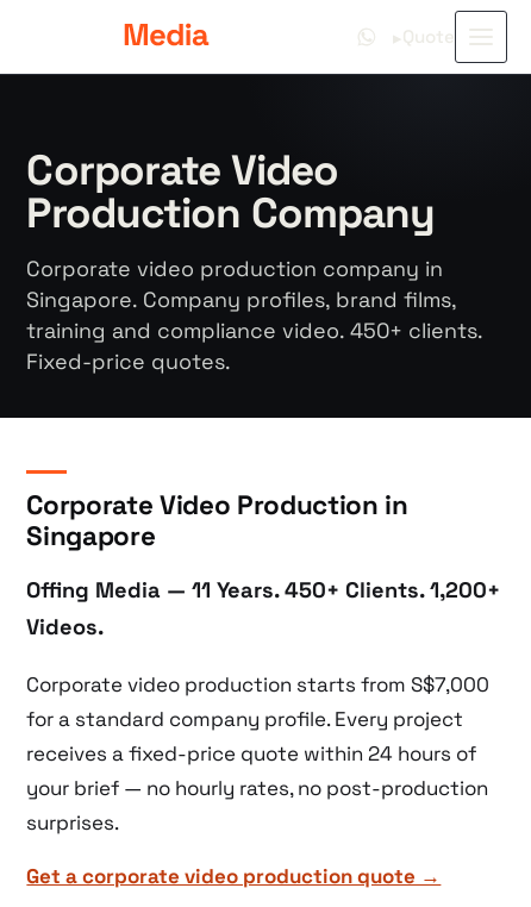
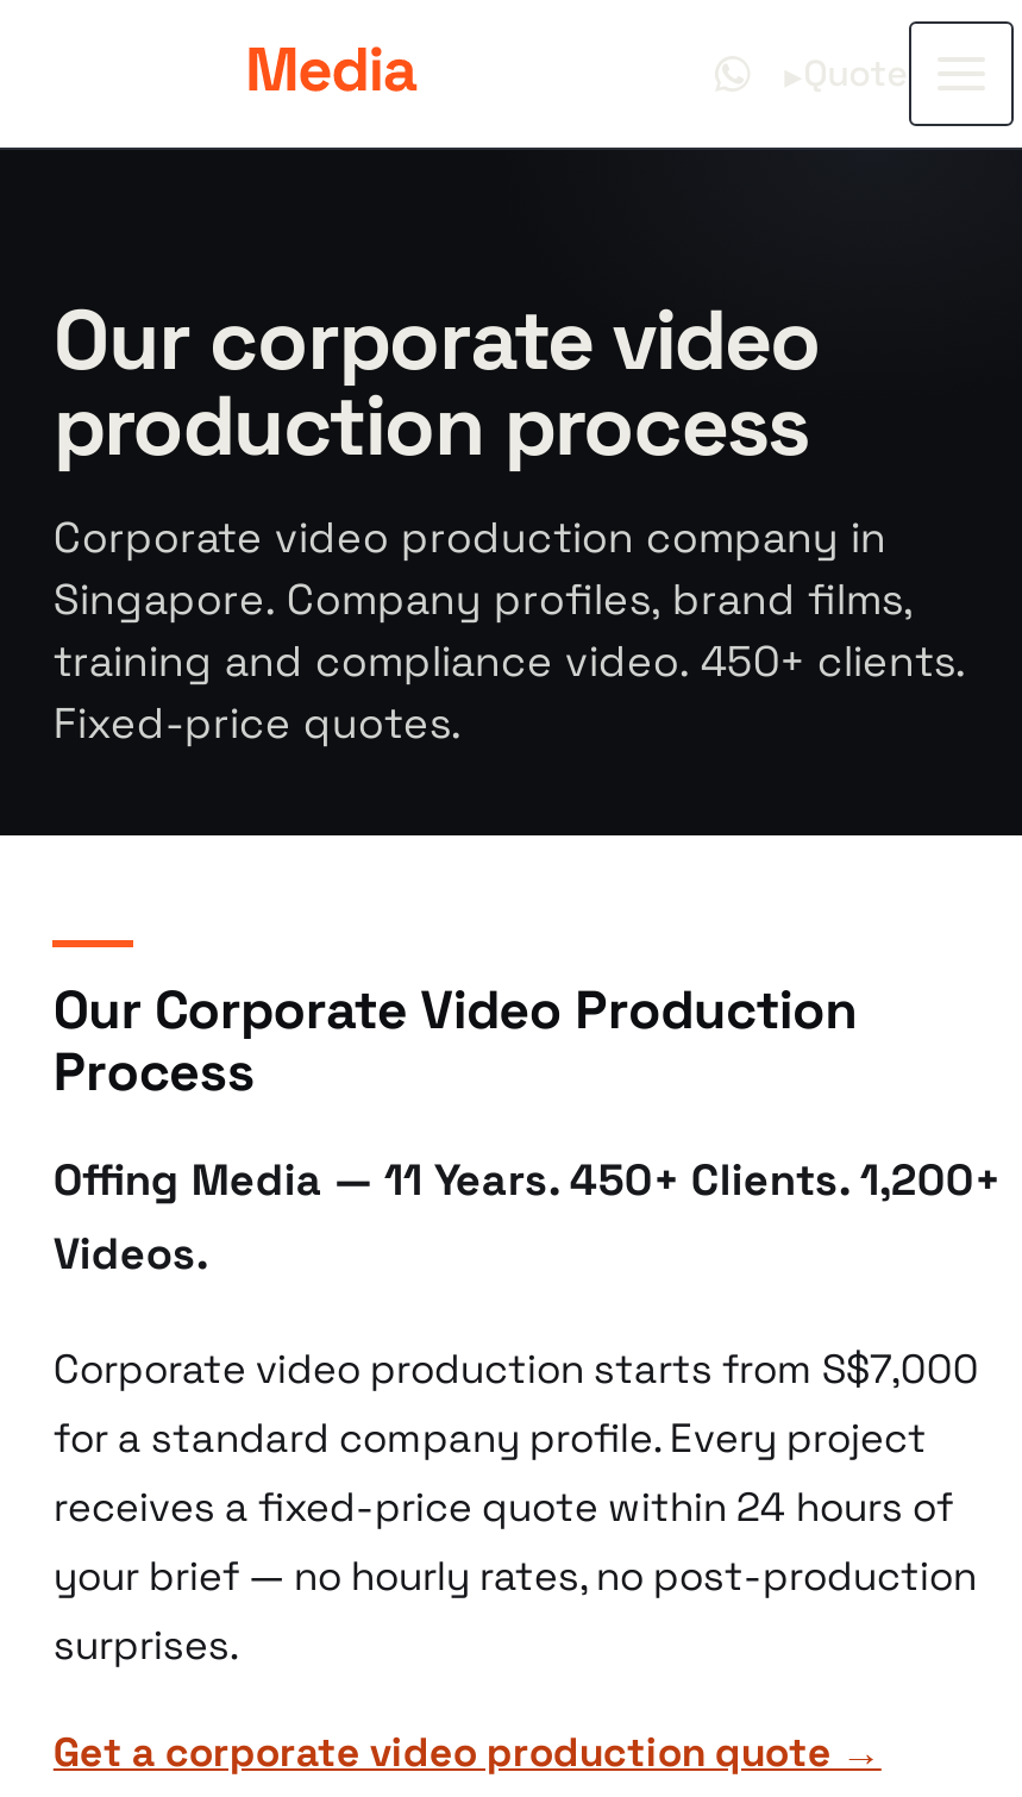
[27,143,435,240] Corporate Video | Production Company -> [53,286,820,479] Our corporate video | production process
[27,488,408,554] Corporate Video Production in | Singapore -> [53,977,857,1107] Our Corporate Video Production | Process

